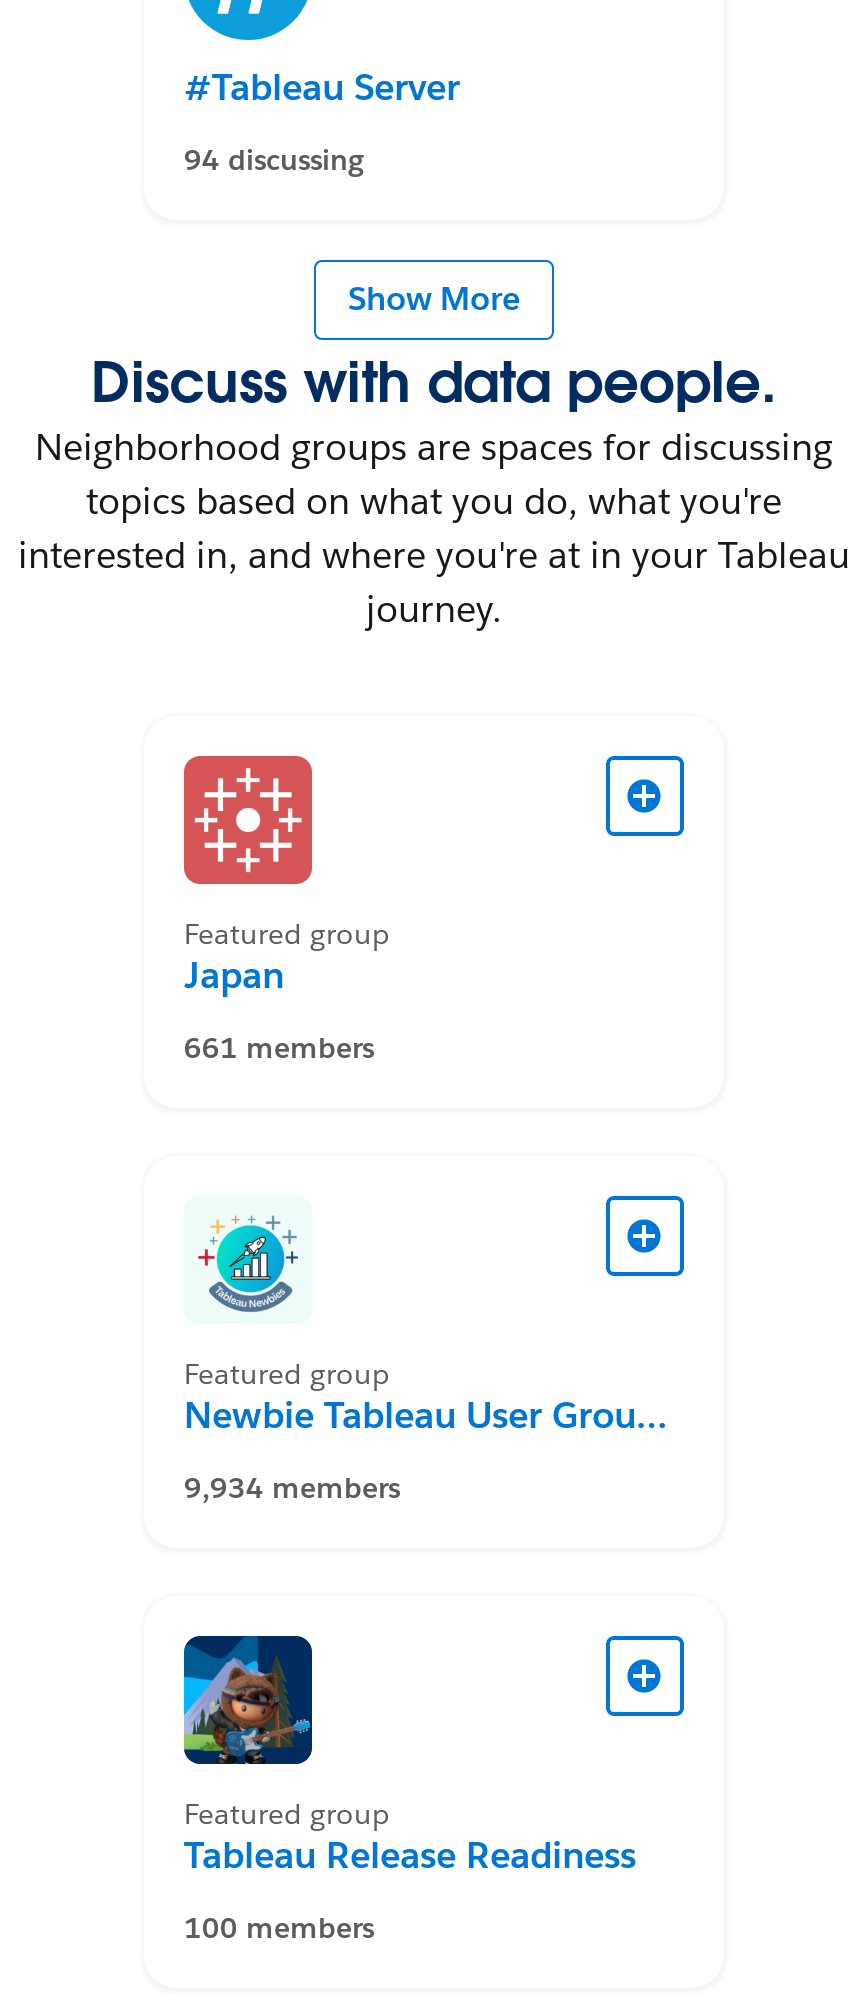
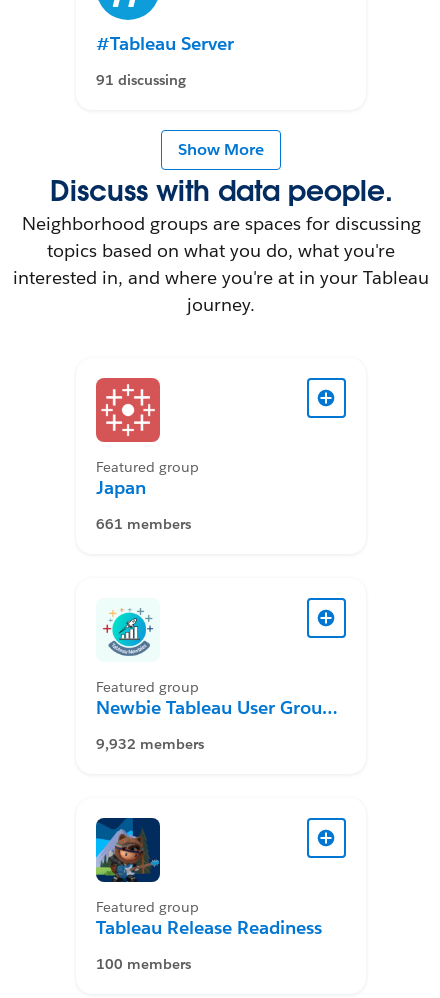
[184,142,364,178] 94 discussing -> [96,71,186,89] 91 discussing
[184,1470,400,1506] 9,934 members -> [96,735,204,753] 9,932 members

